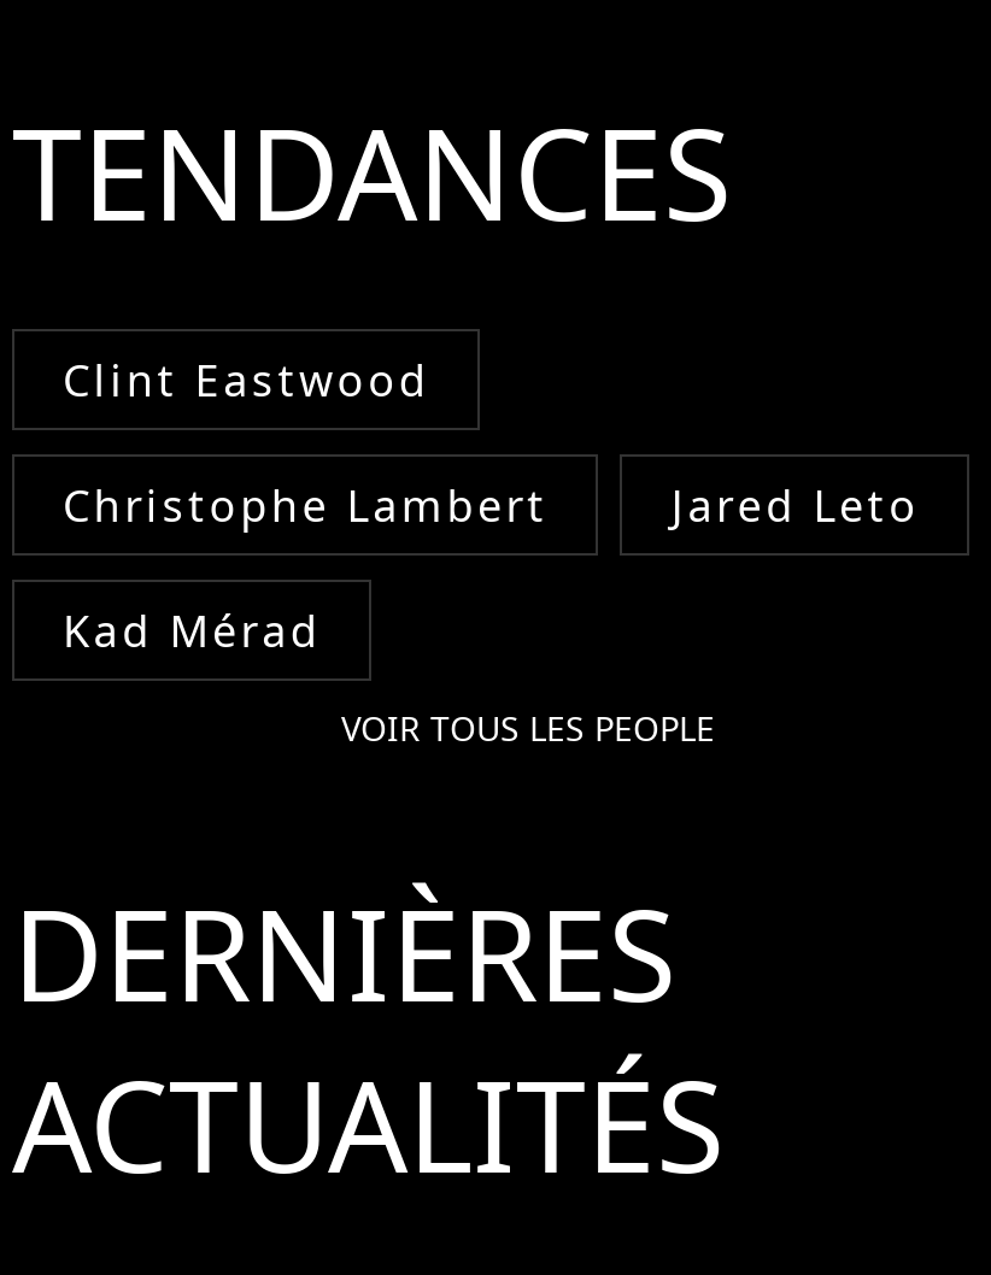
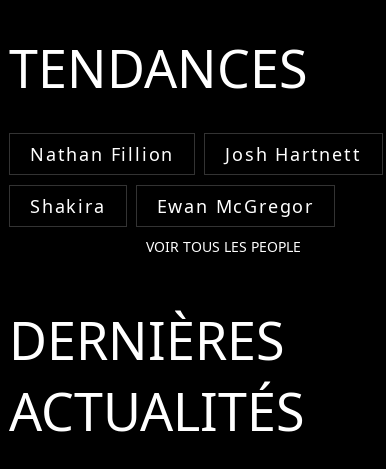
[63,352,920,660] Clint Eastwood | Christophe Lambert | Jared Leto | Kad Mérad -> [30,142,362,218] Nathan Fillion | Josh Hartnett | Shakira | Ewan McGregor

